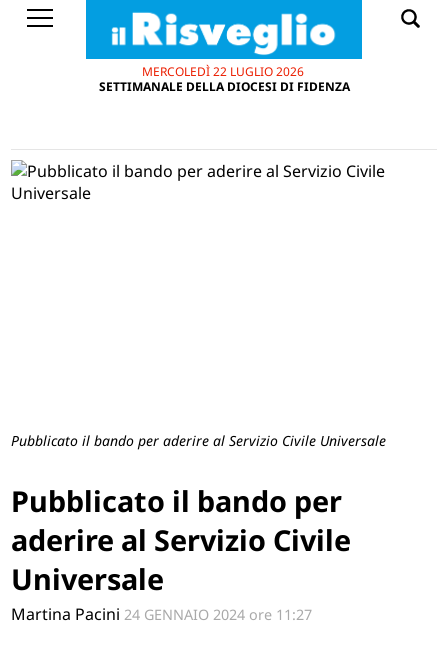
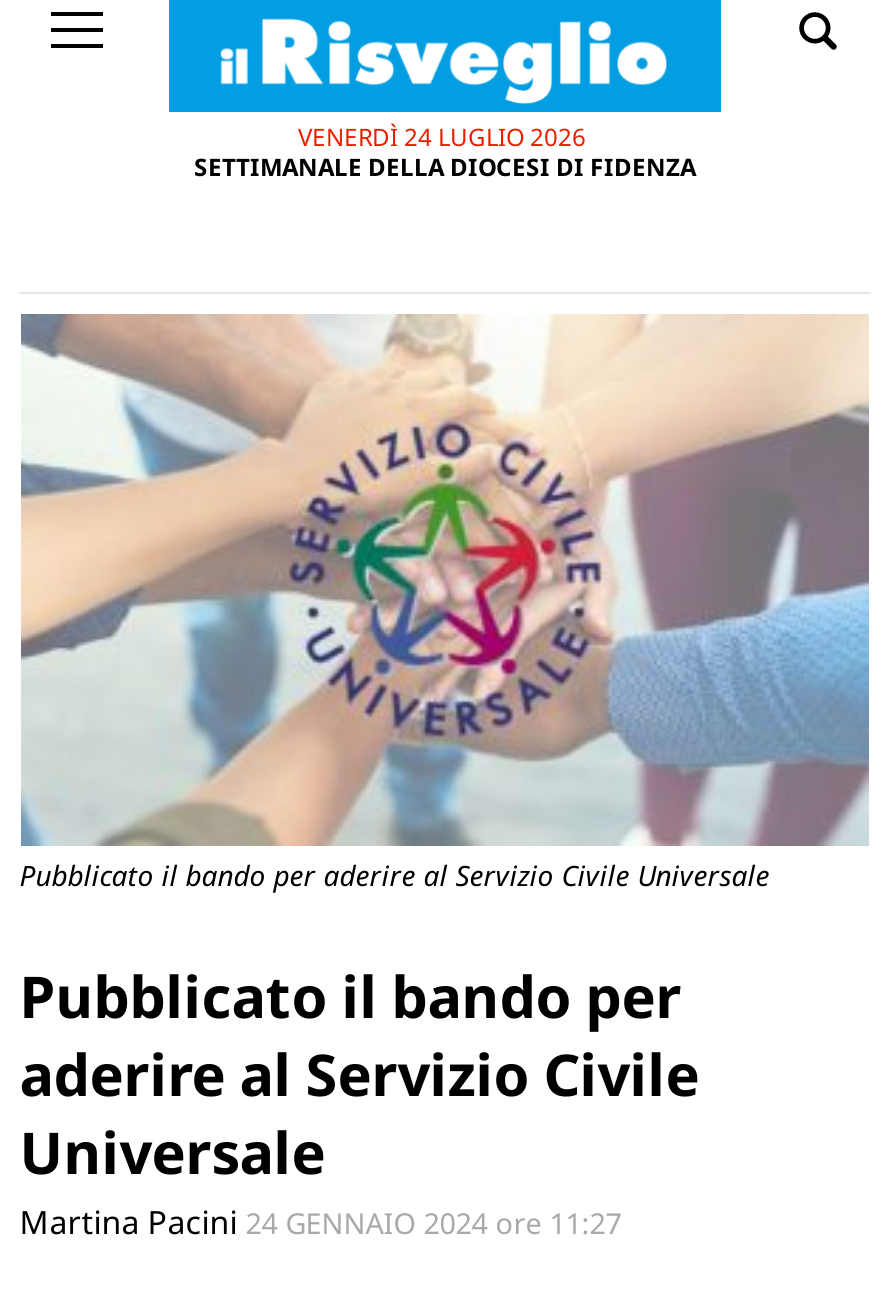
[141,63,306,80] MERCOLEDÌ 22 LUGLIO 2026 -> [298,121,592,155] VENERDÌ 24 LUGLIO 2026
none -> [19,312,871,848] [image]

